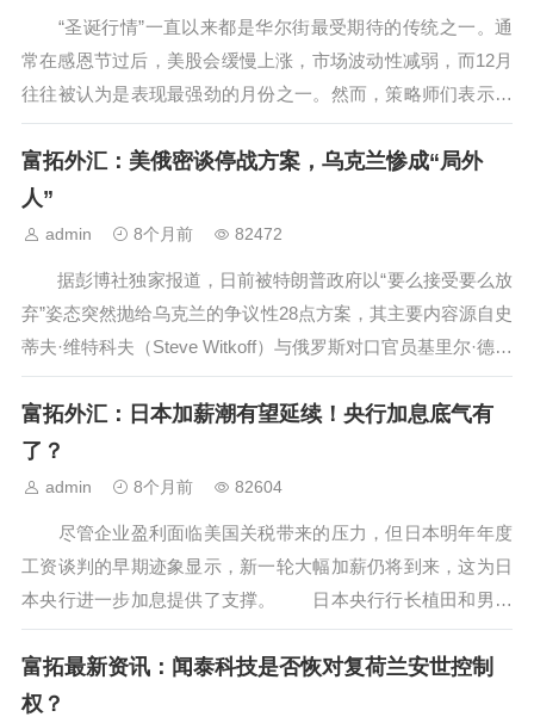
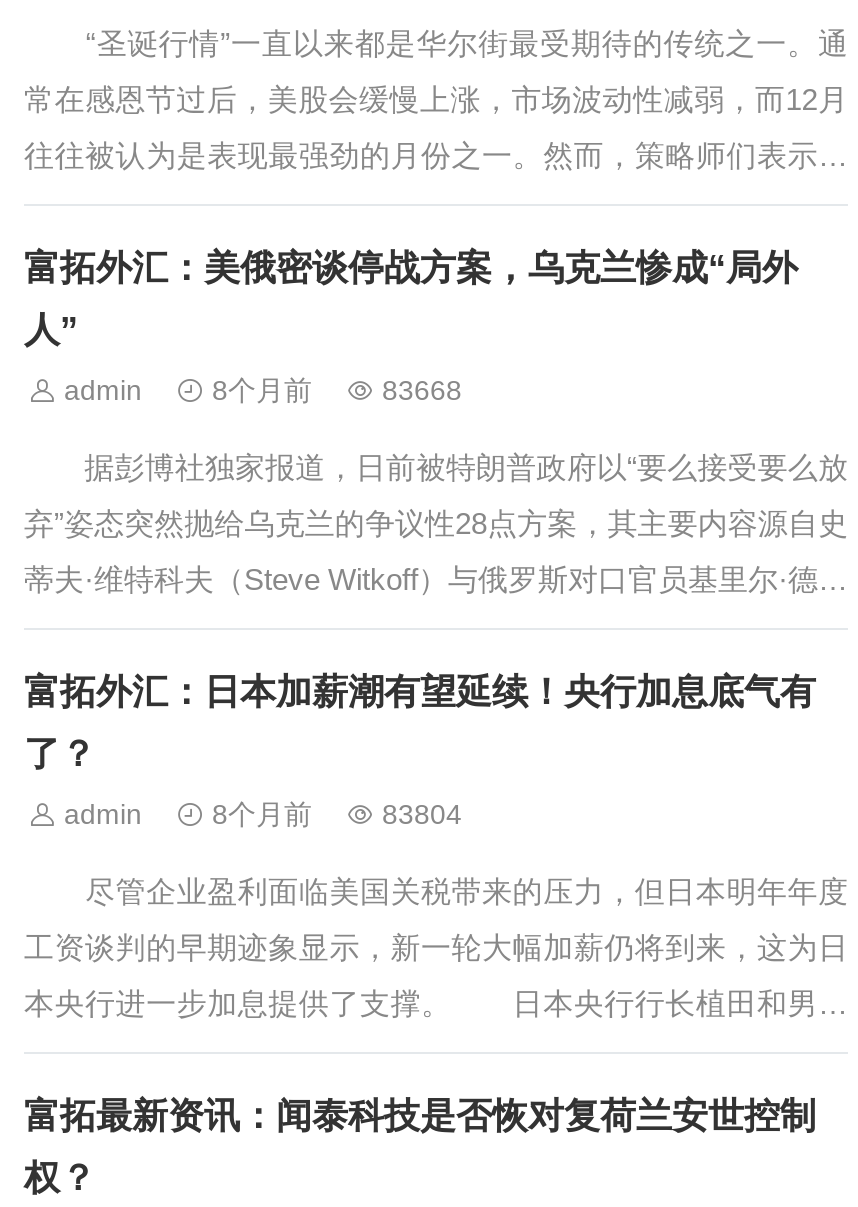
[235,224,282,243] 82472 -> [382,374,462,406] 83668
[235,477,282,496] 82604 -> [382,798,462,830] 83804

